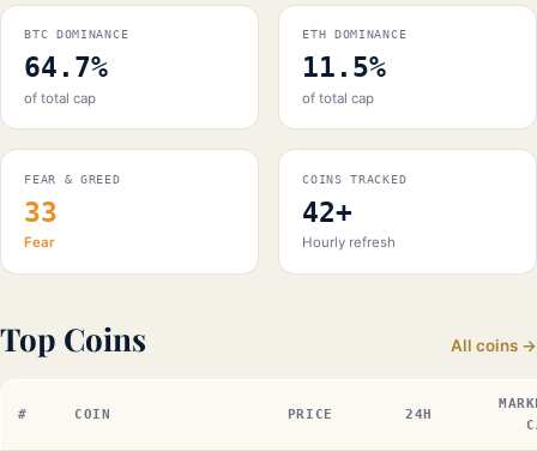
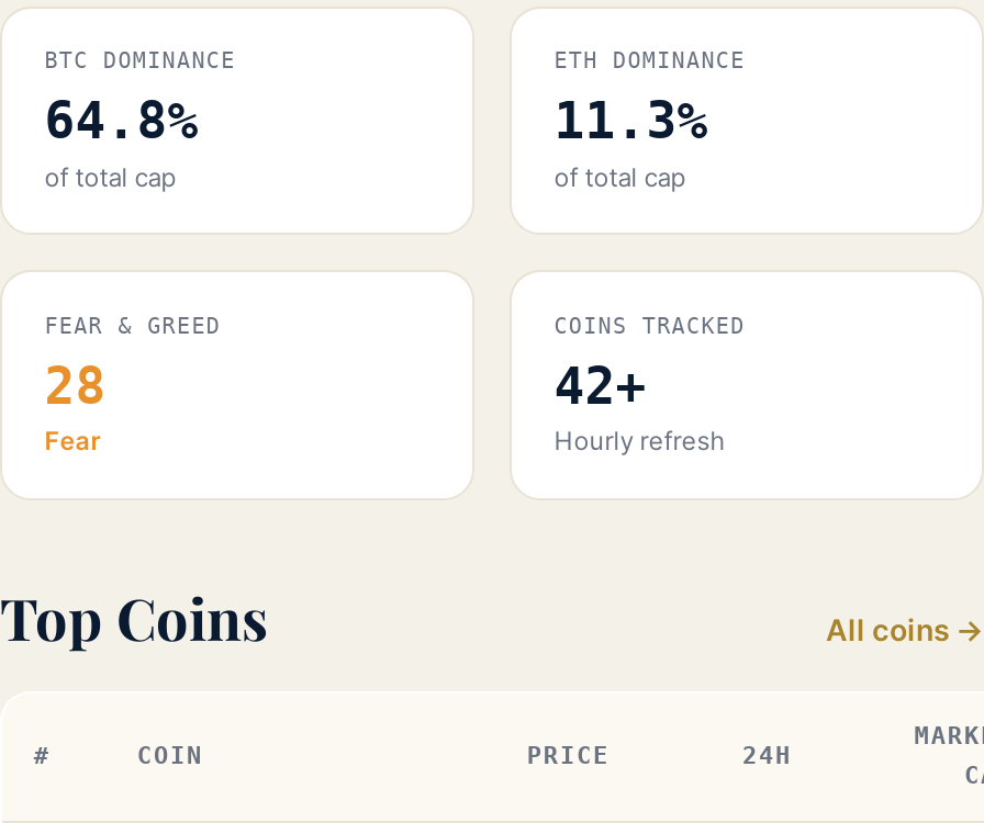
[24,51,108,83] 64.7% -> [44,92,198,149] 64.8%
[302,51,386,83] 11.5% -> [554,92,708,149] 11.3%
[24,196,58,227] 33 -> [44,357,106,414] 28

